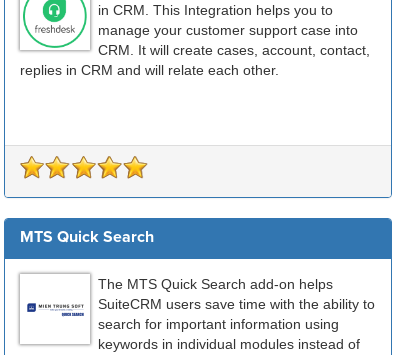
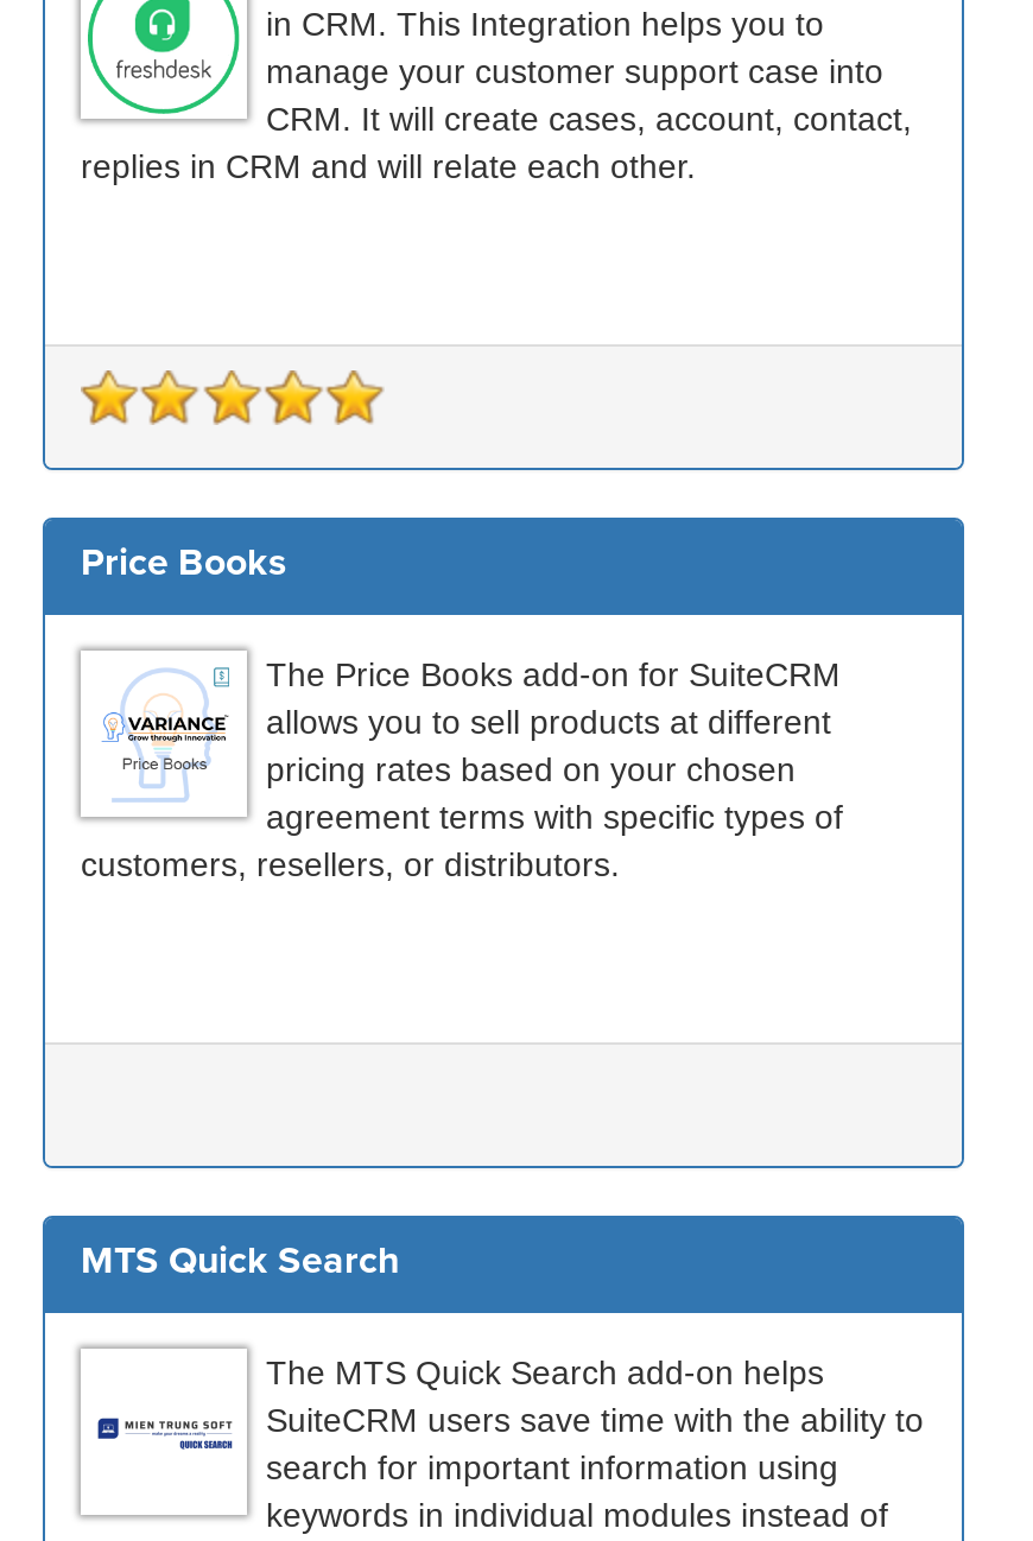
none -> [81,539,843,883] [image] | Price Books | The Price Books add-on for SuiteCRM | allows you to sell products at different | pricing rates based on your chosen | agreement terms with specific types of | customers, resellers, or distributors.

